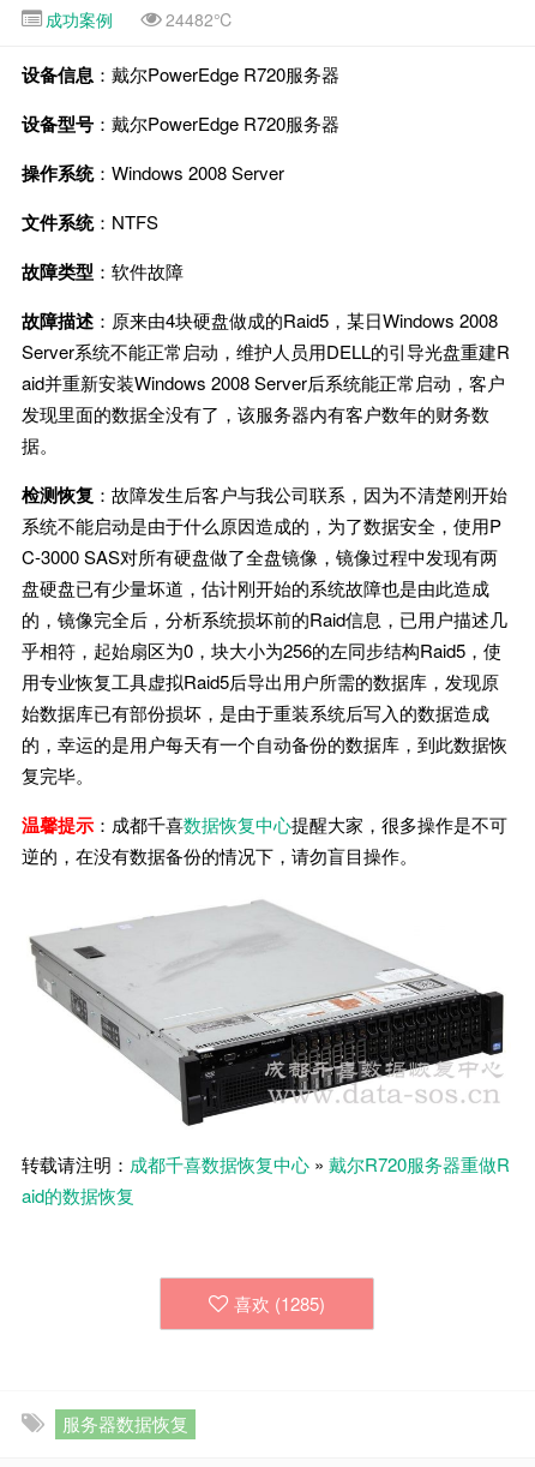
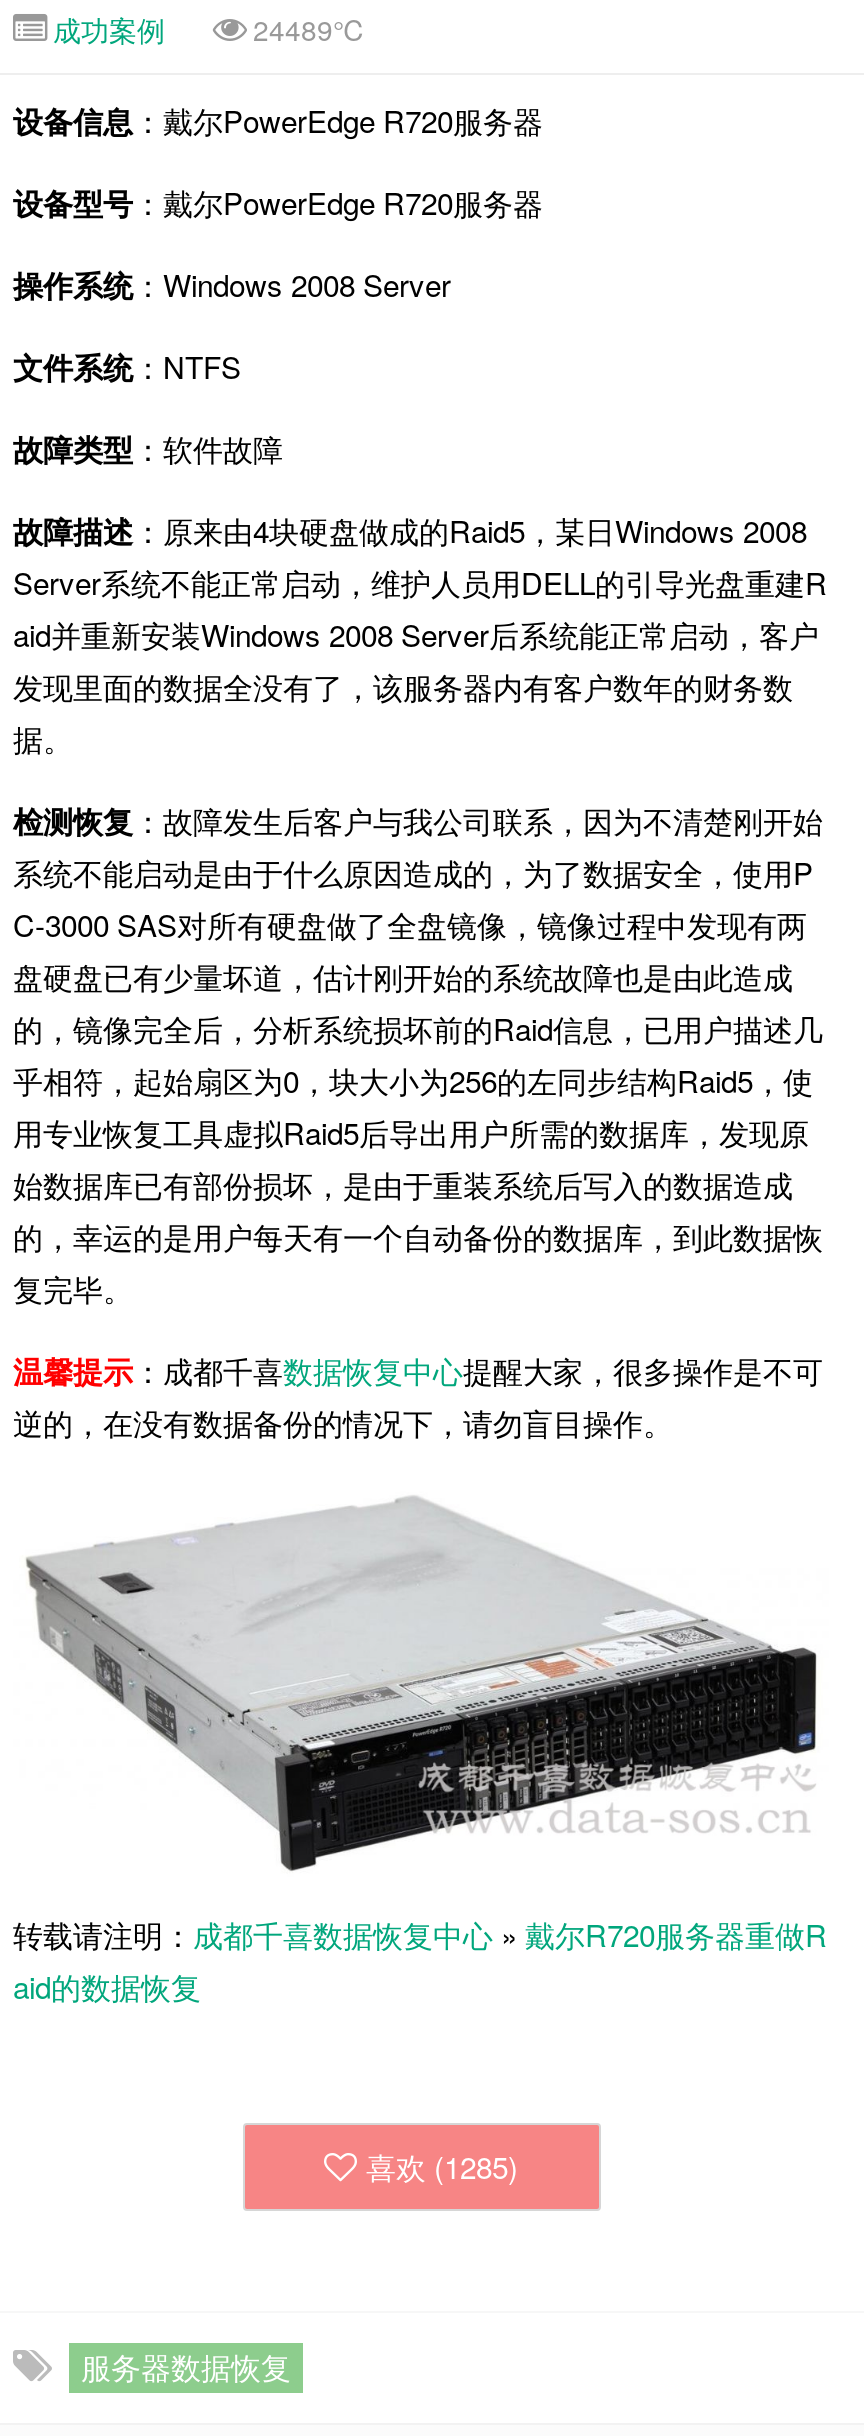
[41,7,234,31] 成功案例 24482℃ -> [45,9,367,49] 成功案例 24489℃

